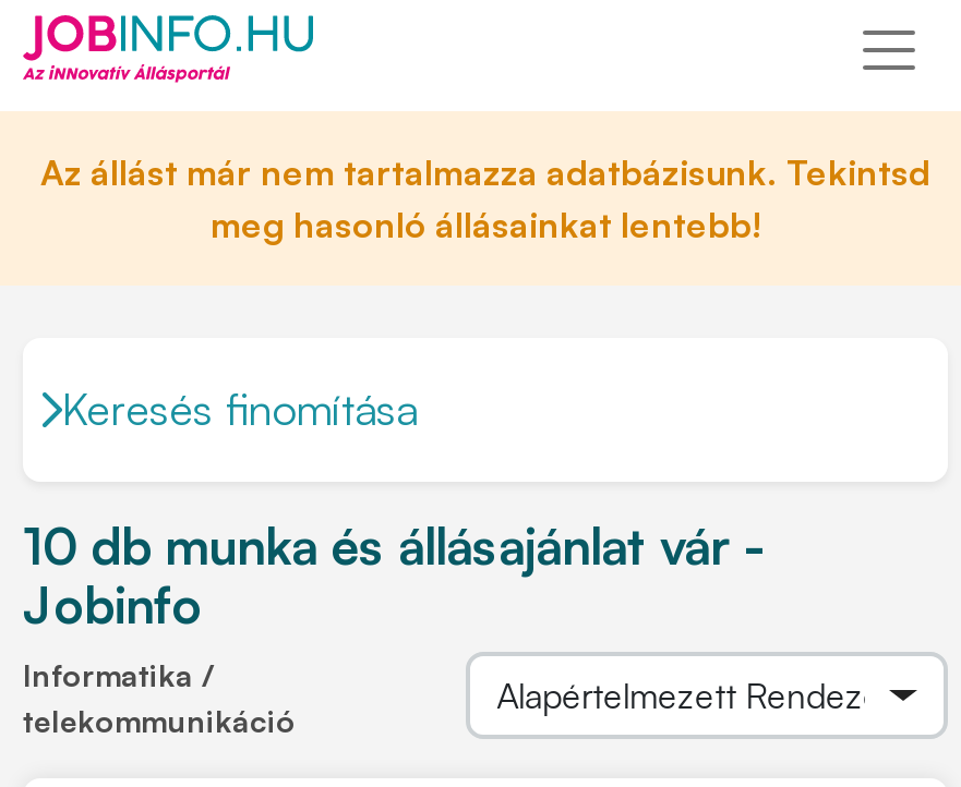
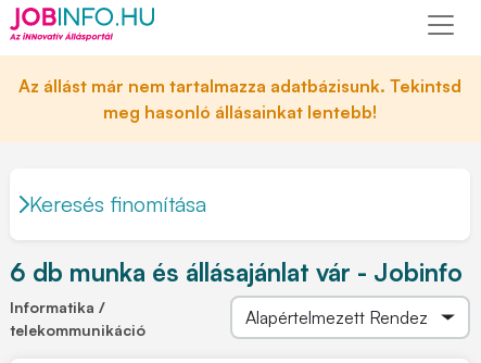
[23,514,762,637] 10 db munka és állásajánlat vár - | Jobinfo -> [10,256,463,288] 6 db munka és állásajánlat vár - Jobinfo

